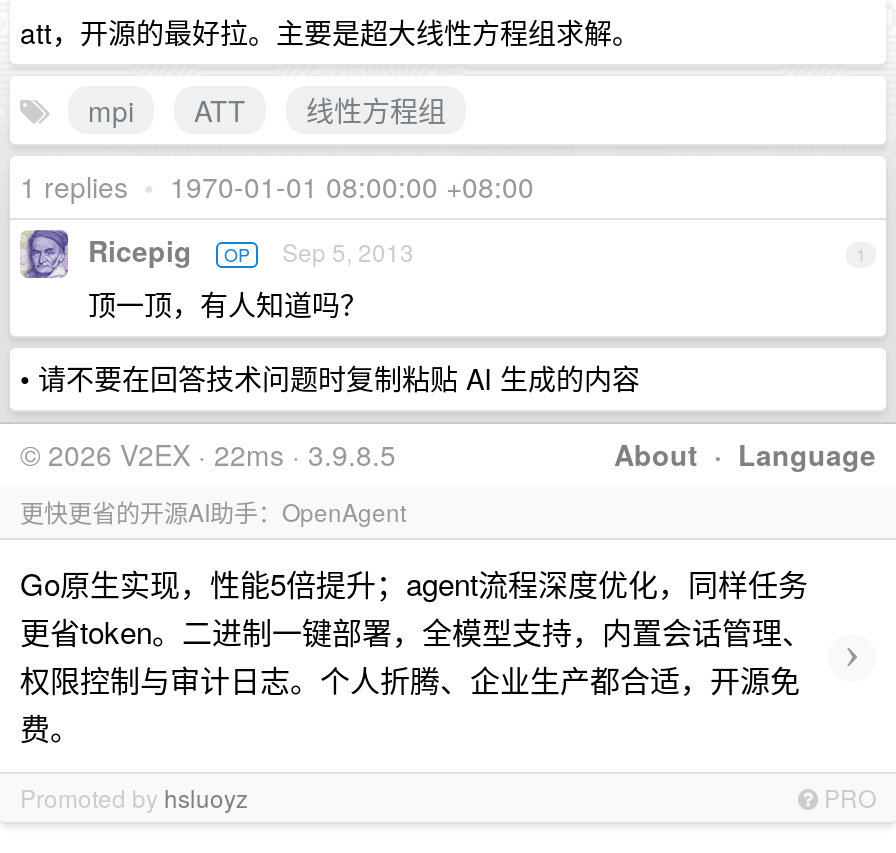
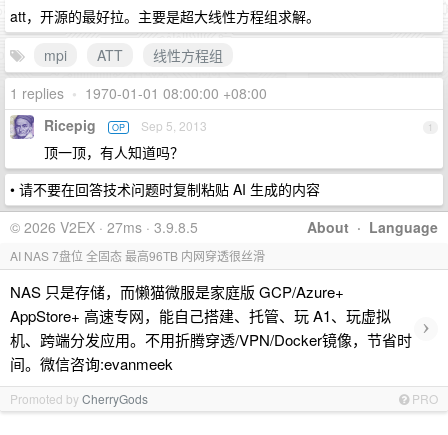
[20,434,396,474] © 2026 V2EX · 22ms · 3.9.8.5 -> [10,217,198,237] © 2026 V2EX · 27ms · 3.9.8.5
[20,494,406,528] 更快更省的开源AI助手：OpenAgent -> [10,247,265,264] AI NAS 7盘位 全固态 最高96TB 内网穿透很丝滑
[20,562,812,748] Go原生实现，性能5倍提升；agent流程深度优化，同样任务 | 更省token。二进制一键部署，全模型支持，内置会话管理、 | 权限控制与审计日志。个人折腾、企业生产都合适，开源免 | 费。 -> [10,281,412,374] NAS 只是存储，而懒猫微服是家庭版 GCP/Azure+ | AppStore+ 高速专网，能自己搭建、托管、玩 A1、玩虚拟 | 机、跨端分发应用。不用折腾穿透/VPN/Docker镜像，节省时 | 间。微信咨询:evanmeek
[20,780,248,814] Promoted by hsluoyz -> [10,390,148,407] Promoted by CherryGods

